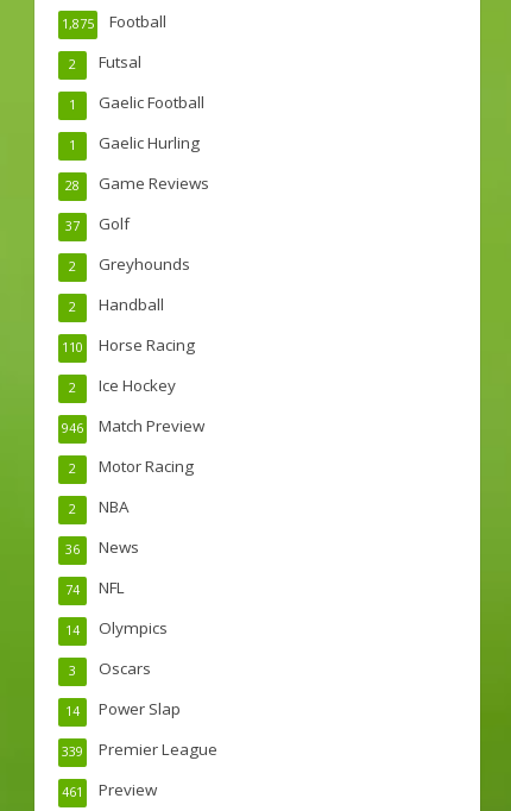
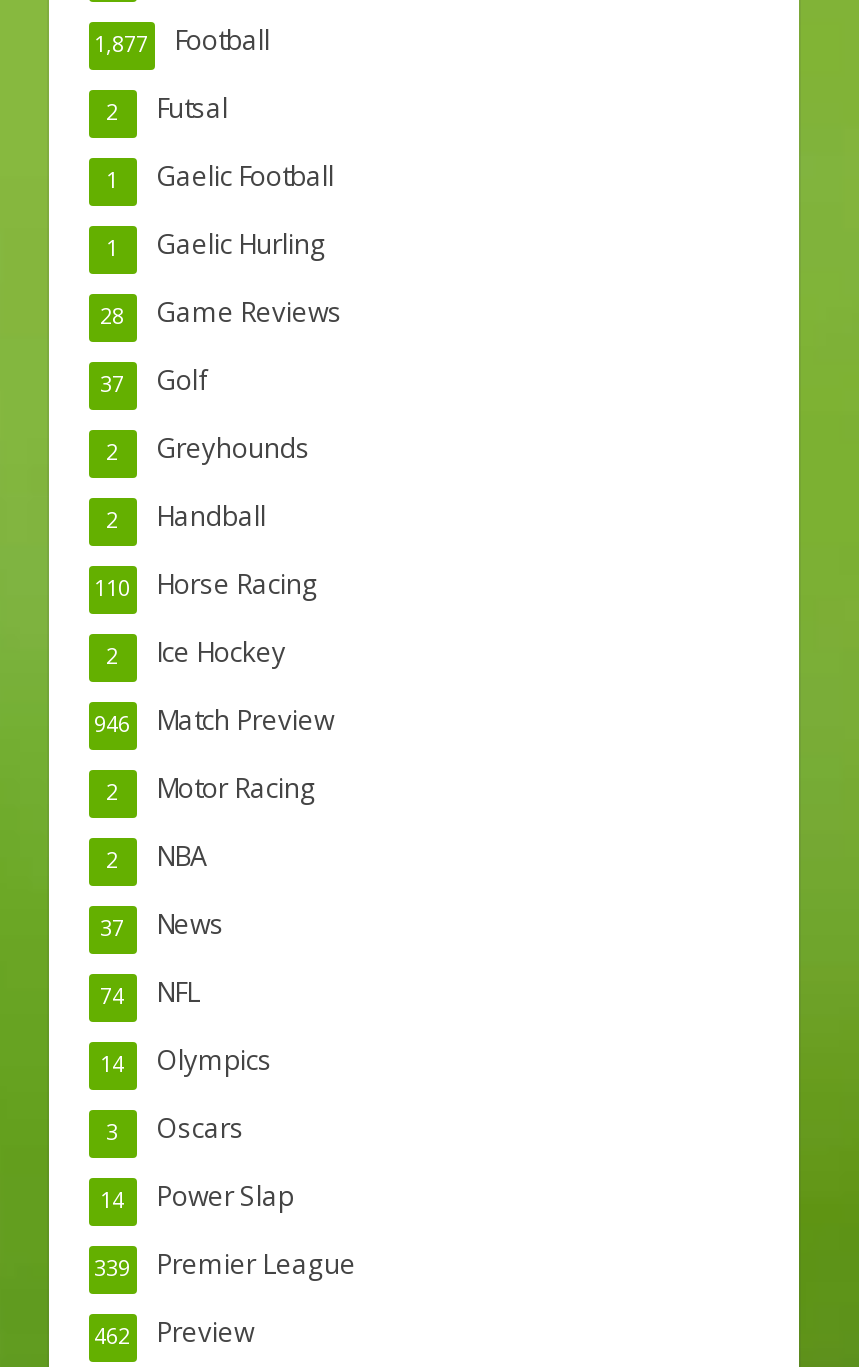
[61,11,166,33] 1,875 Football -> [94,21,270,57] 1,877 Football
[65,537,138,558] 36 News -> [100,905,224,941] 37 News
[61,779,156,801] 461 Preview -> [94,1313,254,1349] 462 Preview

